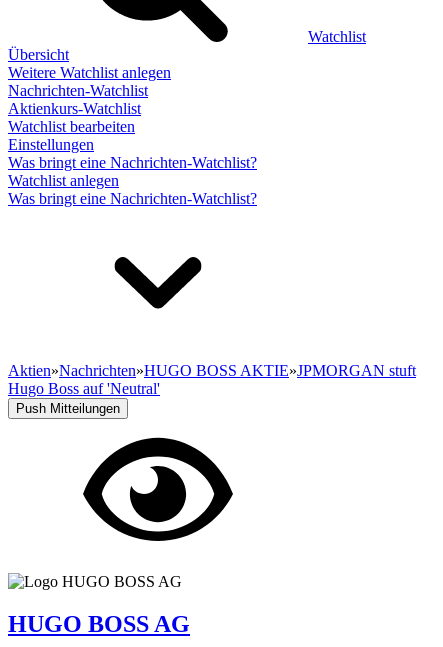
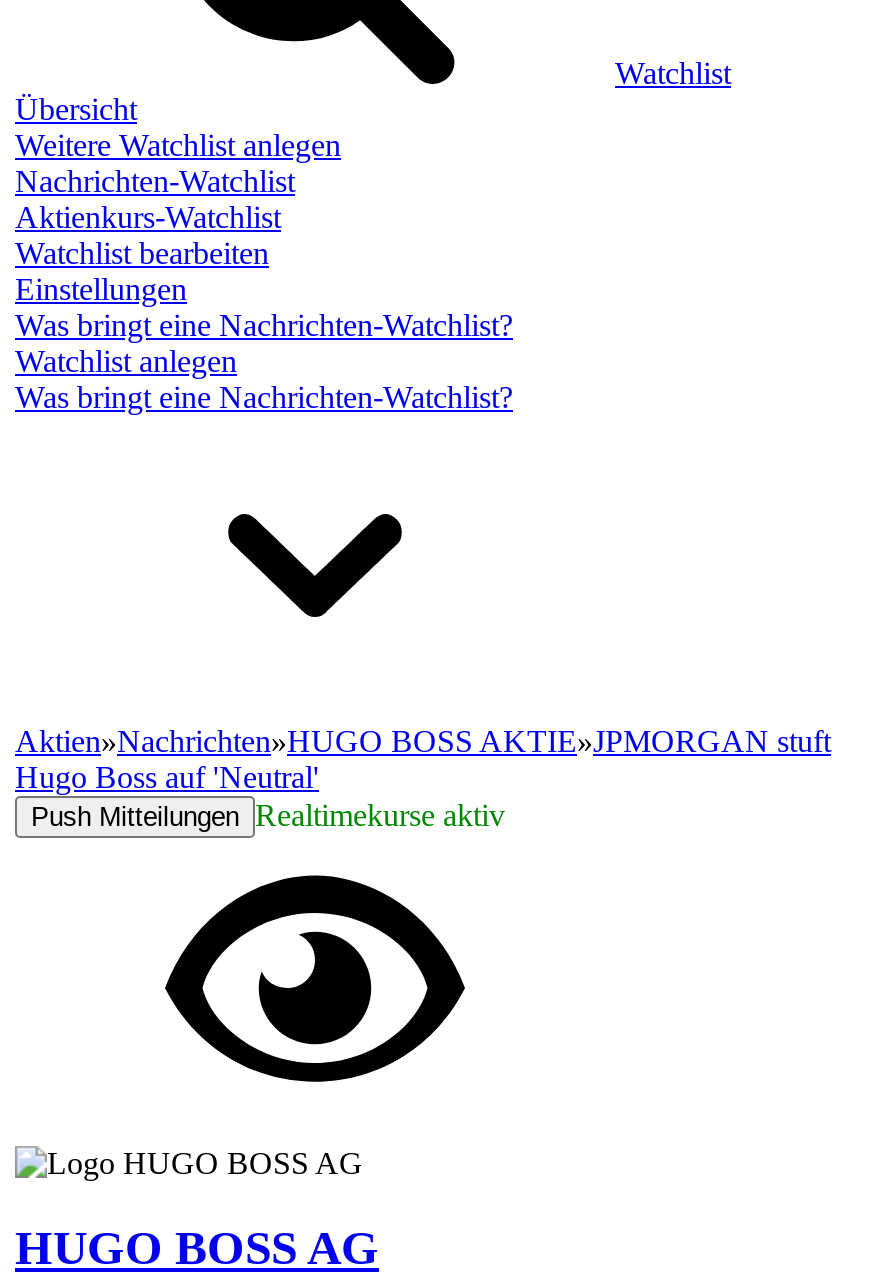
[16,401,120,416] Push Mitteilungen -> [31,798,505,832] Push Mitteilungen Realtimekurse aktiv

